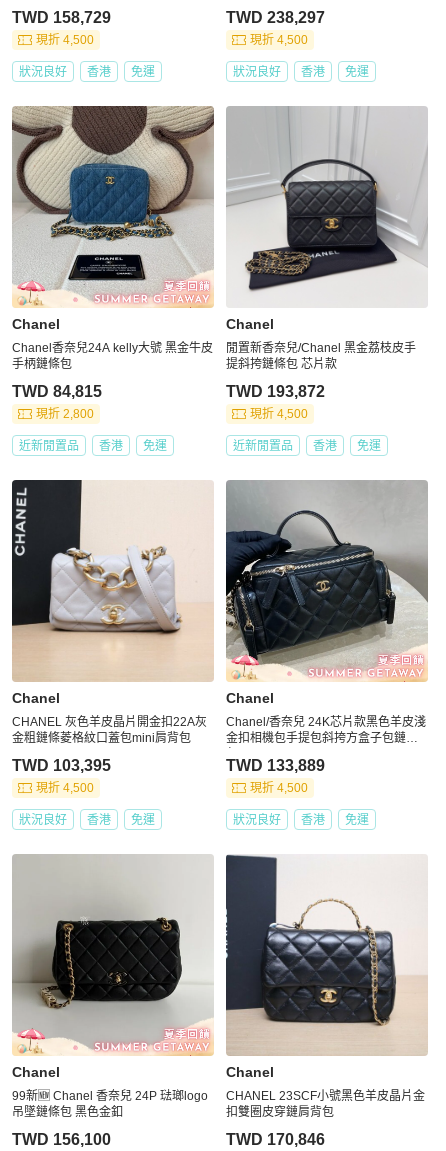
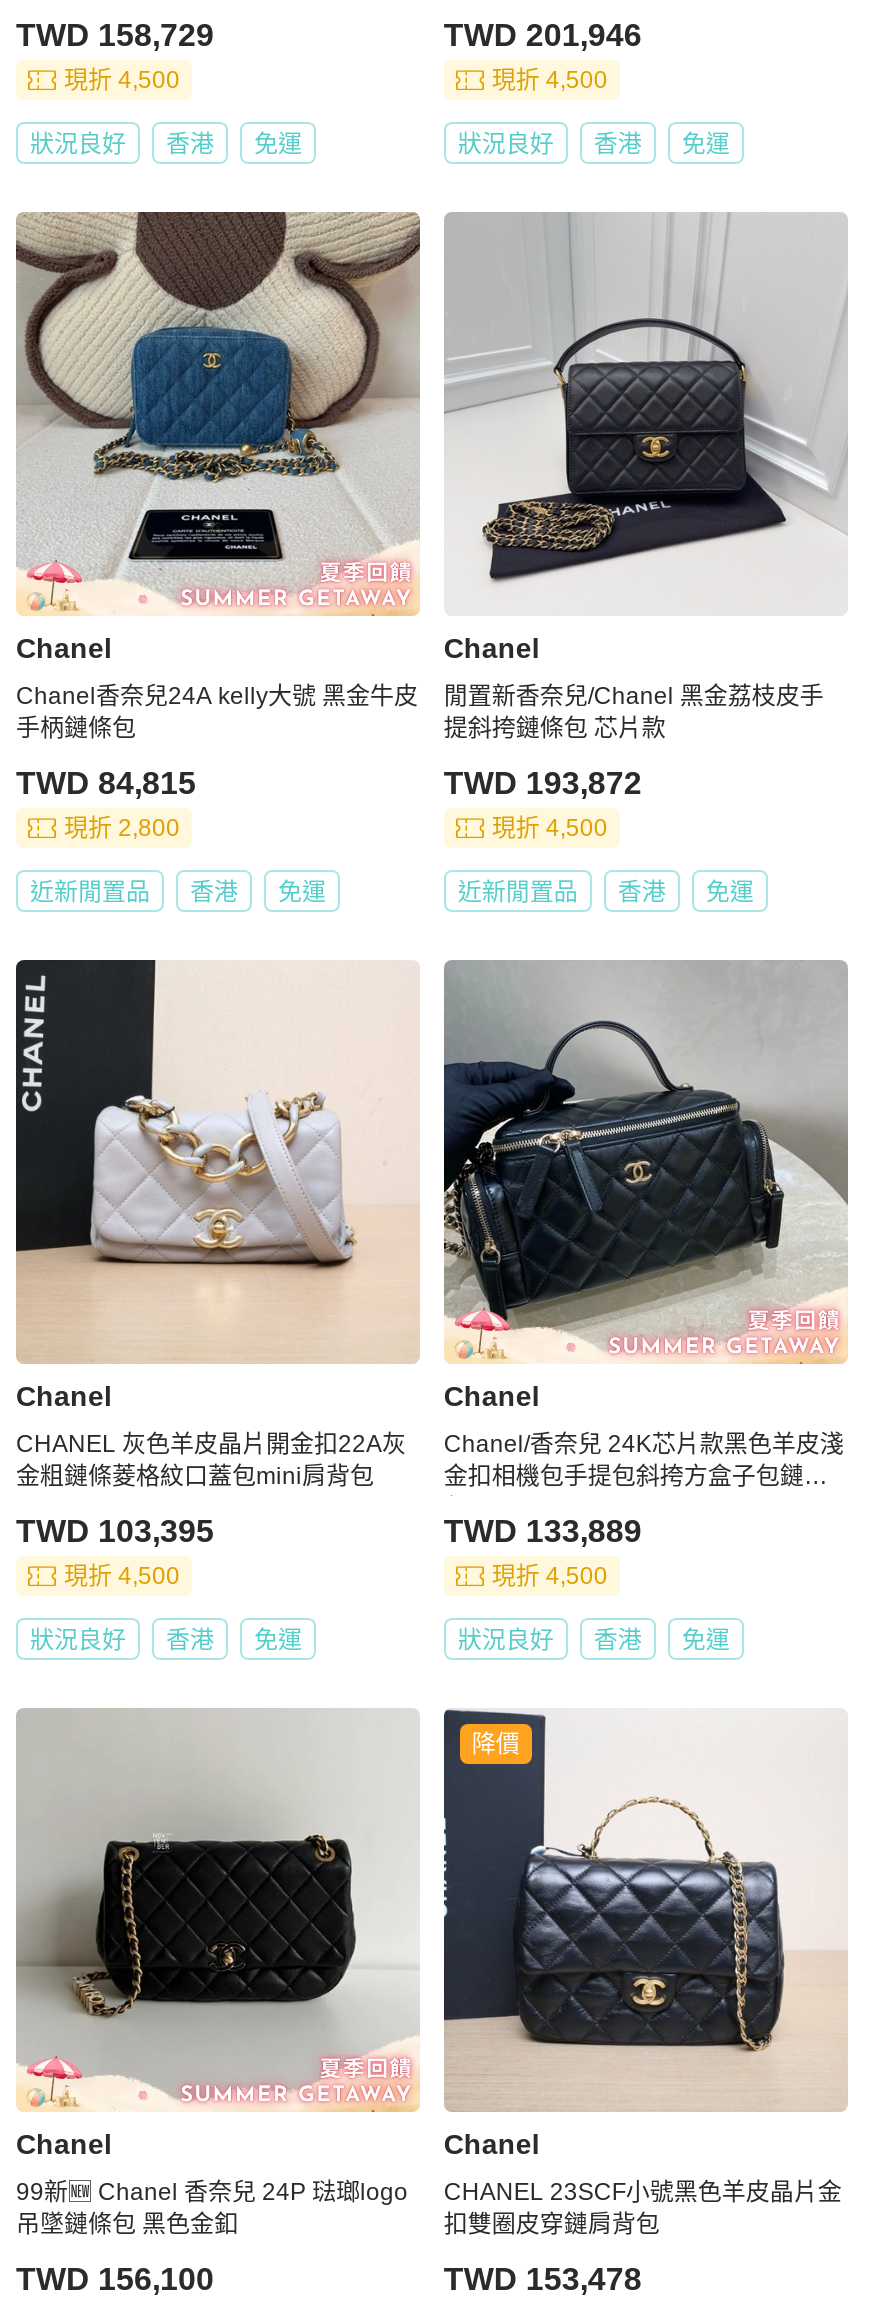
[226,9,325,26] TWD 238,297 -> [444,18,642,52] TWD 201,946
none -> [472,1730,520,1758] 降價
[226,1131,325,1148] TWD 170,846 -> [444,2262,642,2296] TWD 153,478

